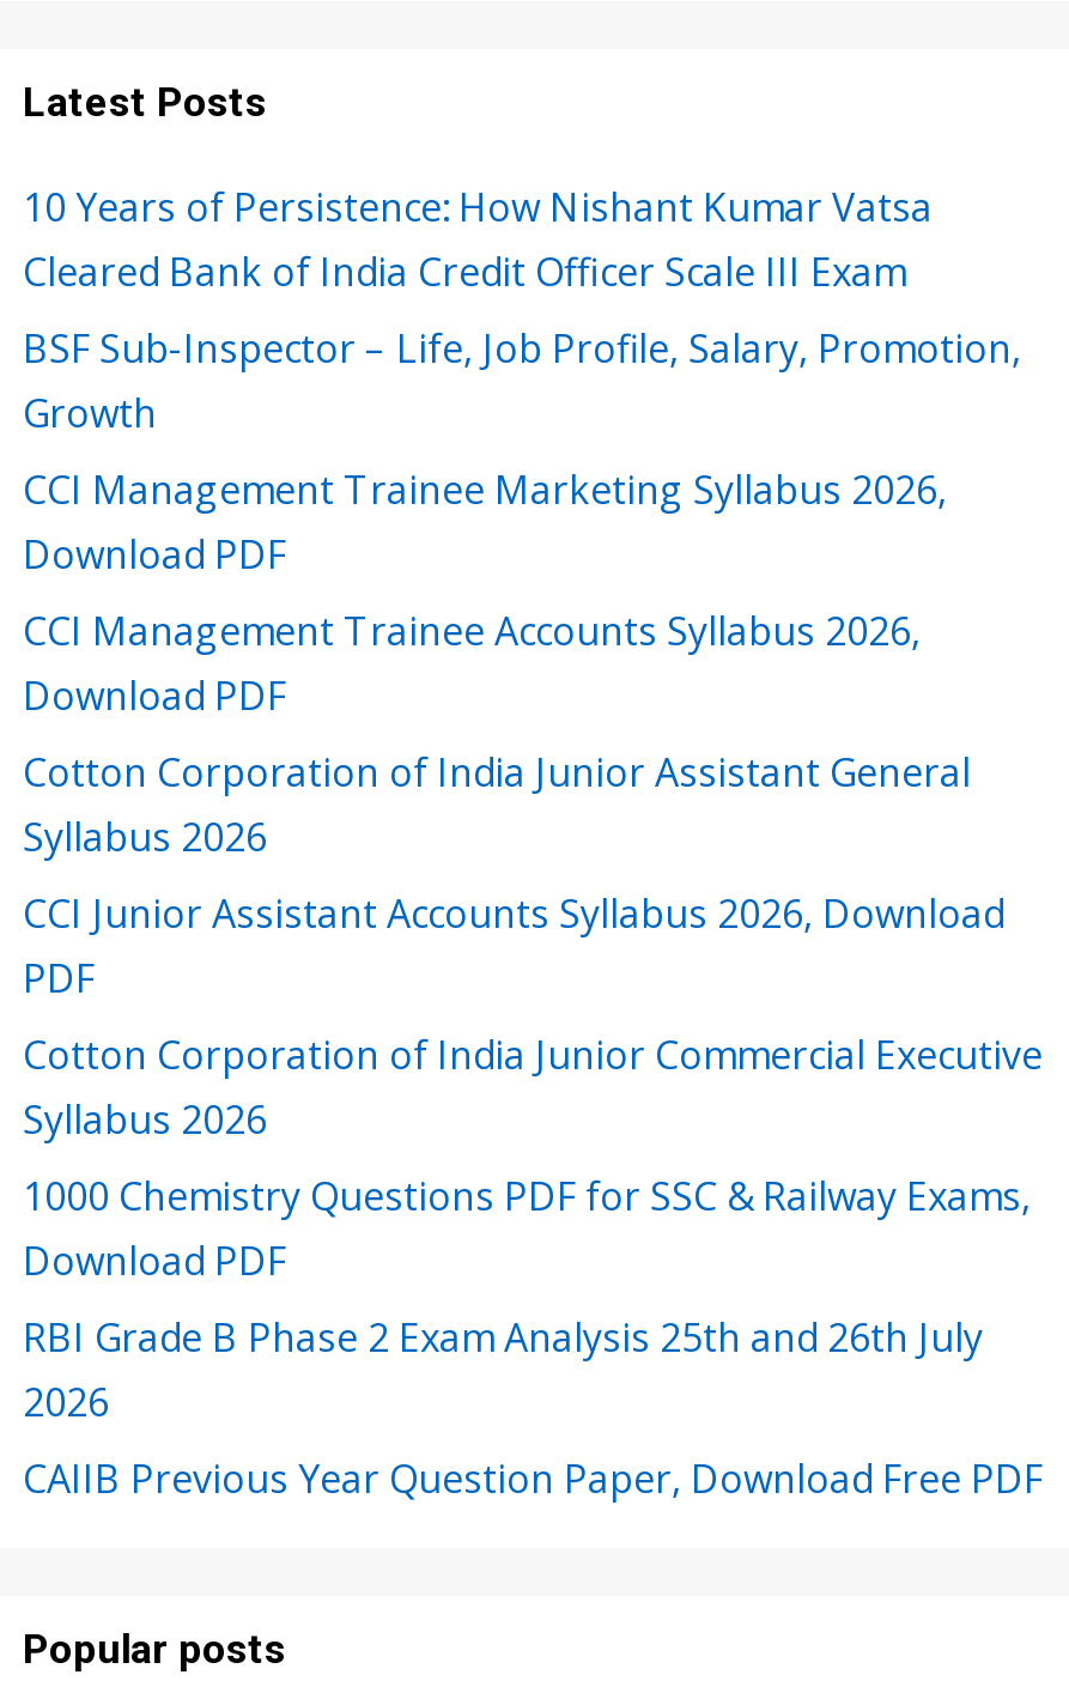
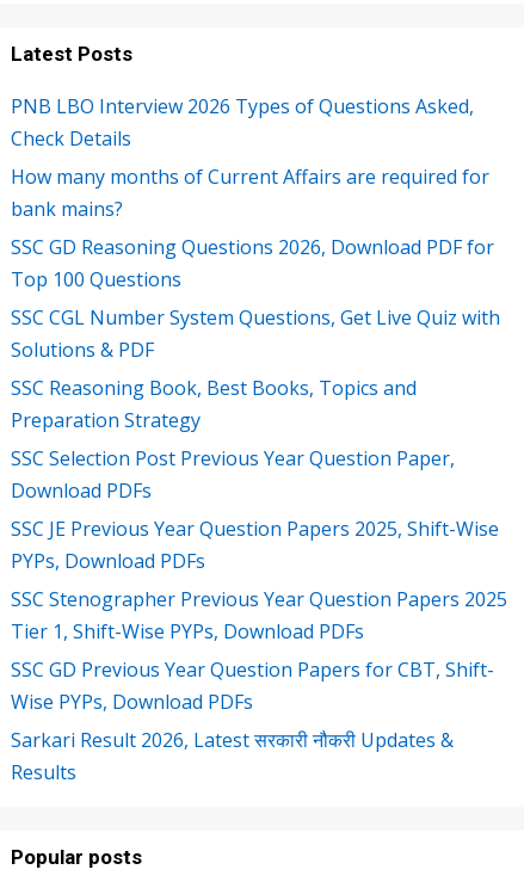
[23,181,933,298] 10 Years of Persistence: How Nishant Kumar Vatsa | Cleared Bank of India Credit Officer Scale III Exam -> [11,93,474,151] PNB LBO Interview 2026 Types of Questions Asked, | Check Details
[23,322,1021,439] BSF Sub-Inspector – Life, Job Profile, Salary, Promotion, | Growth -> [11,163,489,222] How many months of Current Affairs are required for | bank mains?
[23,463,947,580] CCI Management Trainee Marketing Syllabus 2026, | Download PDF -> [11,234,494,292] SSC GD Reasoning Questions 2026, Download PDF for | Top 100 Questions
[23,604,921,722] CCI Management Trainee Accounts Syllabus 2026, | Download PDF -> [11,304,500,363] SSC CGL Number System Questions, Get Live Quiz with | Solutions & PDF
[23,746,971,863] Cotton Corporation of India Junior Assistant General | Syllabus 2026 -> [11,375,417,433] SSC Reasoning Book, Best Books, Topics and | Preparation Strategy
[23,887,1004,1004] CCI Junior Assistant Accounts Syllabus 2026, Download | PDF -> [11,445,455,504] SSC Selection Post Previous Year Question Paper, | Download PDFs
[23,1028,1043,1146] Cotton Corporation of India Junior Commercial Executive | Syllabus 2026 -> [11,515,499,574] SSC JE Previous Year Question Papers 2025, Shift-Wise | PYPs, Download PDFs
[23,1170,1031,1287] 1000 Chemistry Questions PDF for SSC & Railway Exams, | Download PDF -> [11,586,507,644] SSC Stenographer Previous Year Question Papers 2025 | Tier 1, Shift-Wise PYPs, Download PDFs
[23,1311,983,1428] RBI Grade B Phase 2 Exam Analysis 25th and 26th July | 2026 -> [11,656,494,715] SSC GD Previous Year Question Papers for CBT, Shift- | Wise PYPs, Download PDFs
[23,1452,1043,1505] CAIIB Previous Year Question Paper, Download Free PDF -> [11,727,454,785] Sarkari Result 2026, Latest सरकारी नौकरी Updates & | Results

